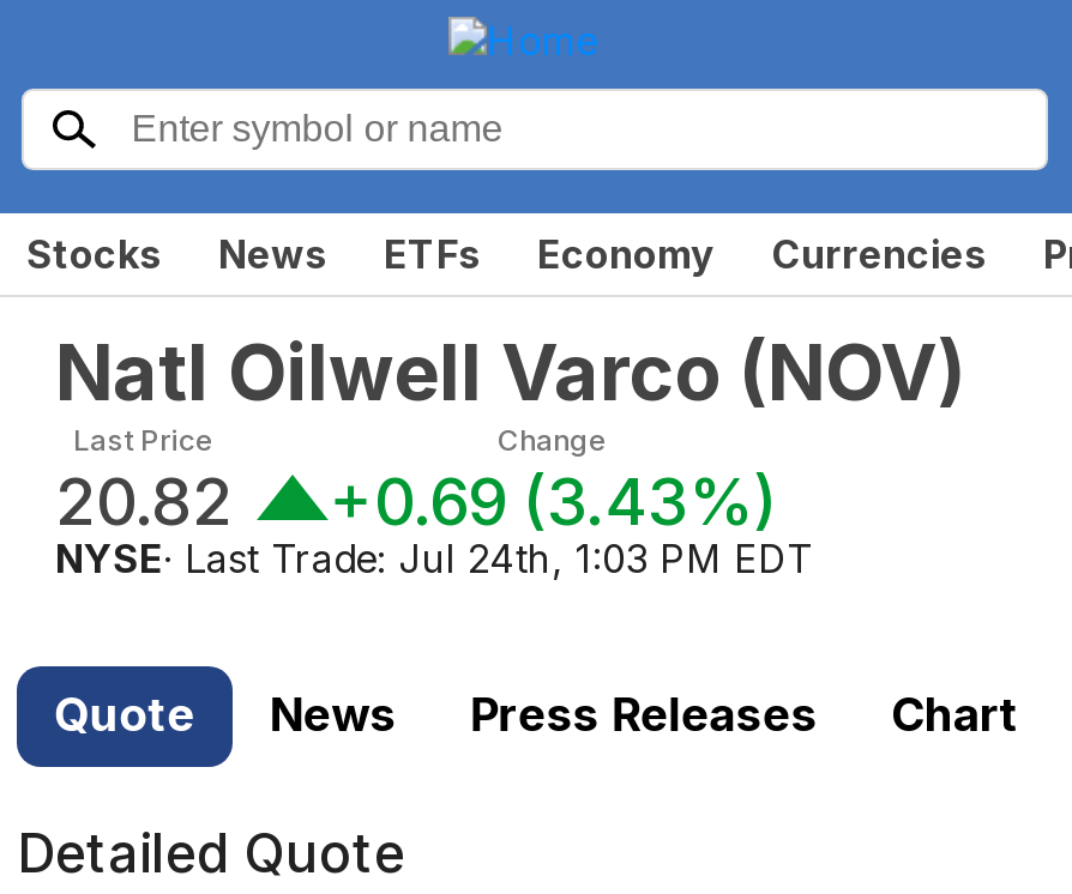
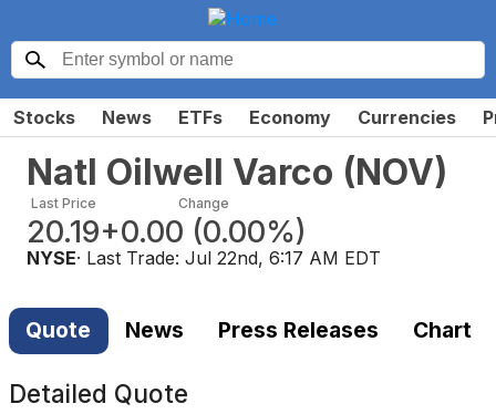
[55,462,233,541] 20.82 -> [27,213,100,250] 20.19
[329,462,777,541] +0.69 (3.43%) -> [100,213,307,250] +0.00 (0.00%)
[55,534,813,581] NYSE · Last Trade: Jul 24th, 1:03 PM EDT -> [27,246,381,269] NYSE · Last Trade: Jul 22nd, 6:17 AM EDT

